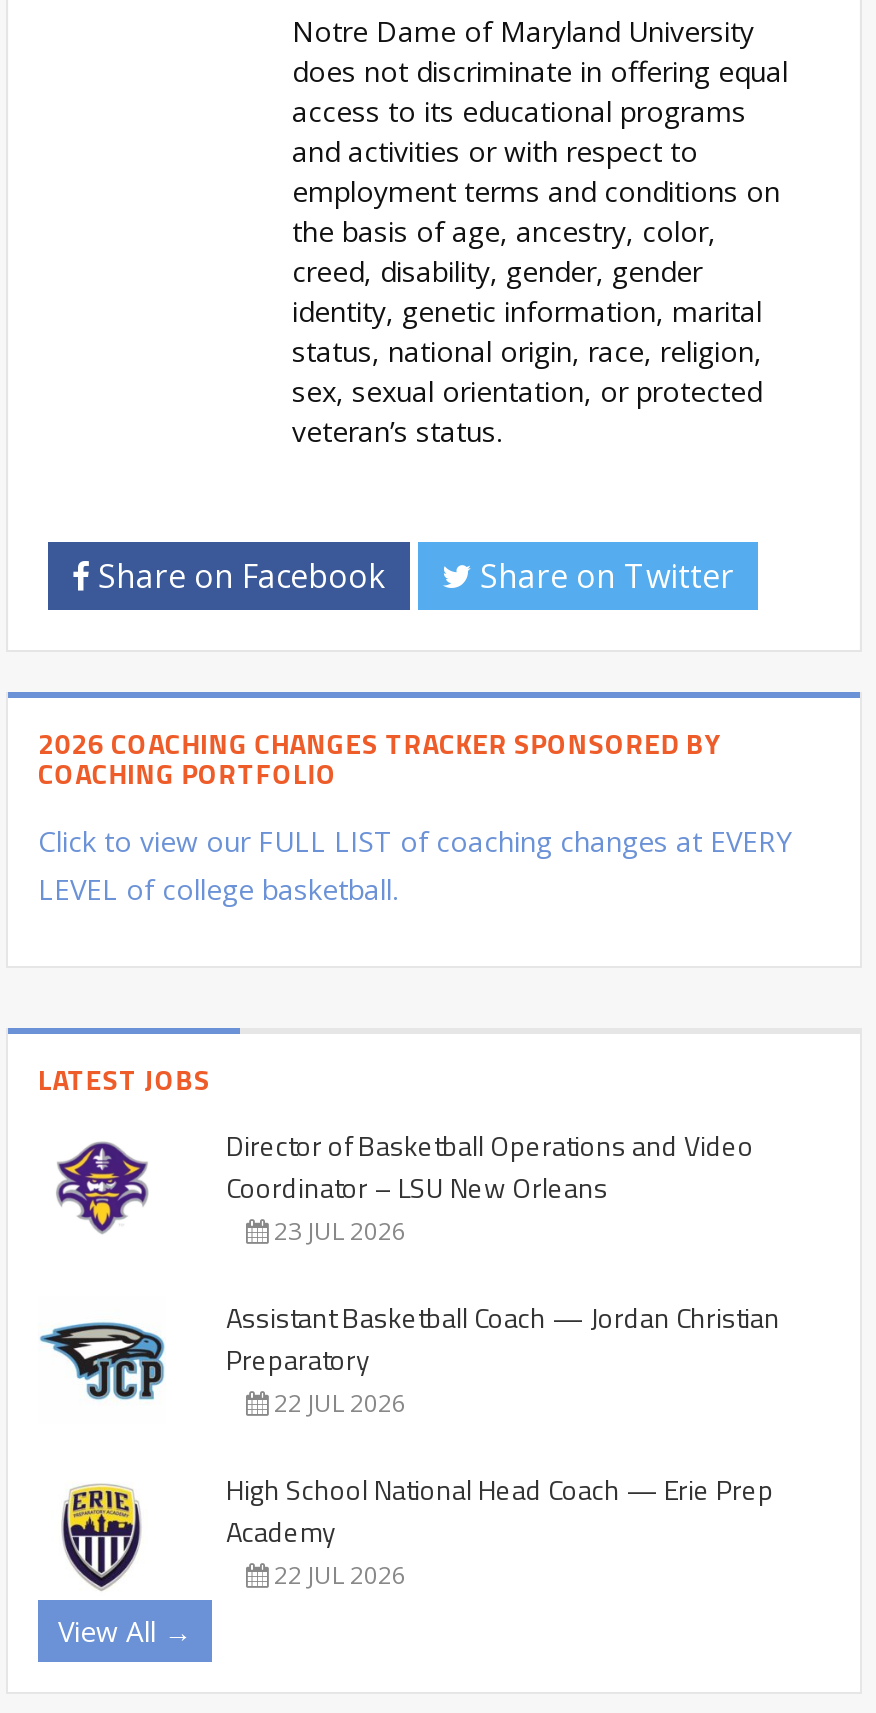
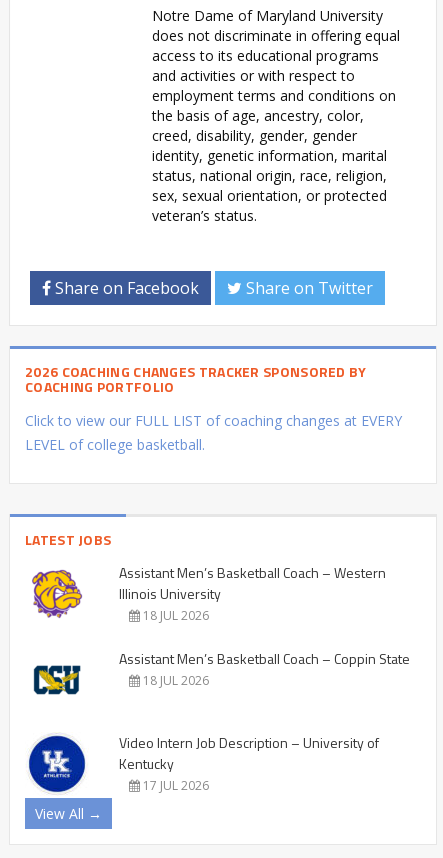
[54,1124,754,1248] [image] | Director of Basketball Operations and Video | Coordinator – LSU New Orleans | 23 JUL 2026 -> [31,562,386,624] [image] | Assistant Men’s Basketball Coach – Western | Illinois University | 18 JUL 2026
[38,1296,780,1420] [image] | Assistant Basketball Coach — Jordan Christian | Preparatory | 22 JUL 2026 -> [27,648,410,698] [image] | Assistant Men’s Basketball Coach – Coppin State | 18 JUL 2026
[46,1468,774,1592] [image] | High School National Head Coach — Erie Prep | Academy | 22 JUL 2026 -> [27,732,379,794] [image] | Video Intern Job Description – University of | Kentucky | 17 JUL 2026

